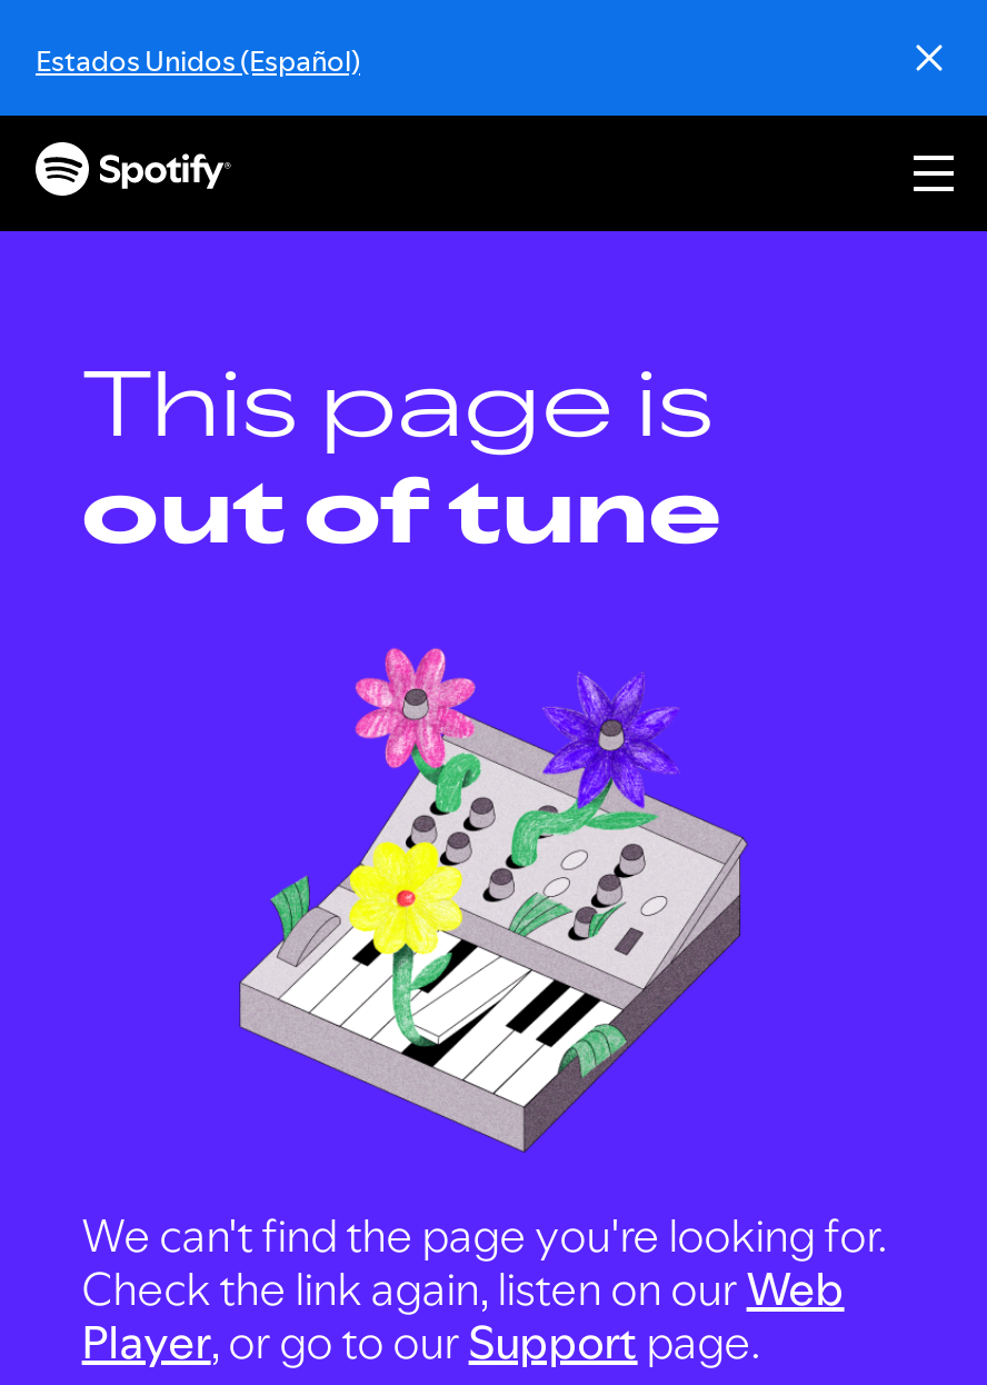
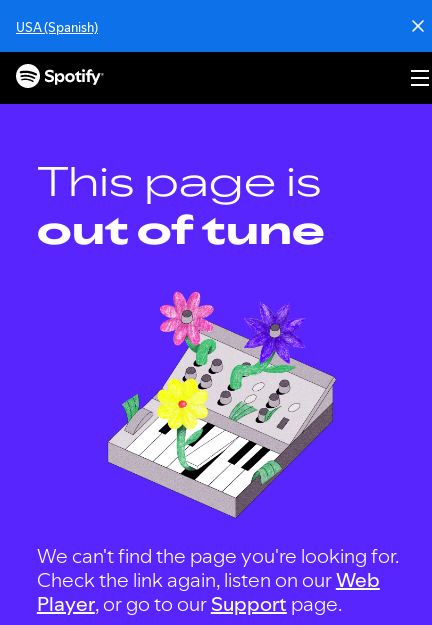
[36,40,360,80] Estados Unidos (Español) -> [16,18,98,36] USA (Spanish)

